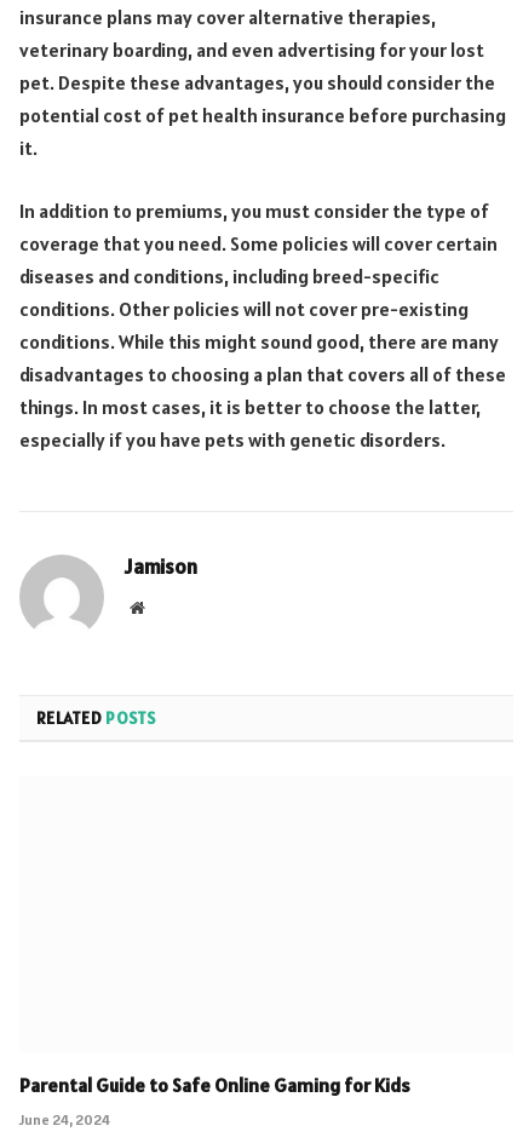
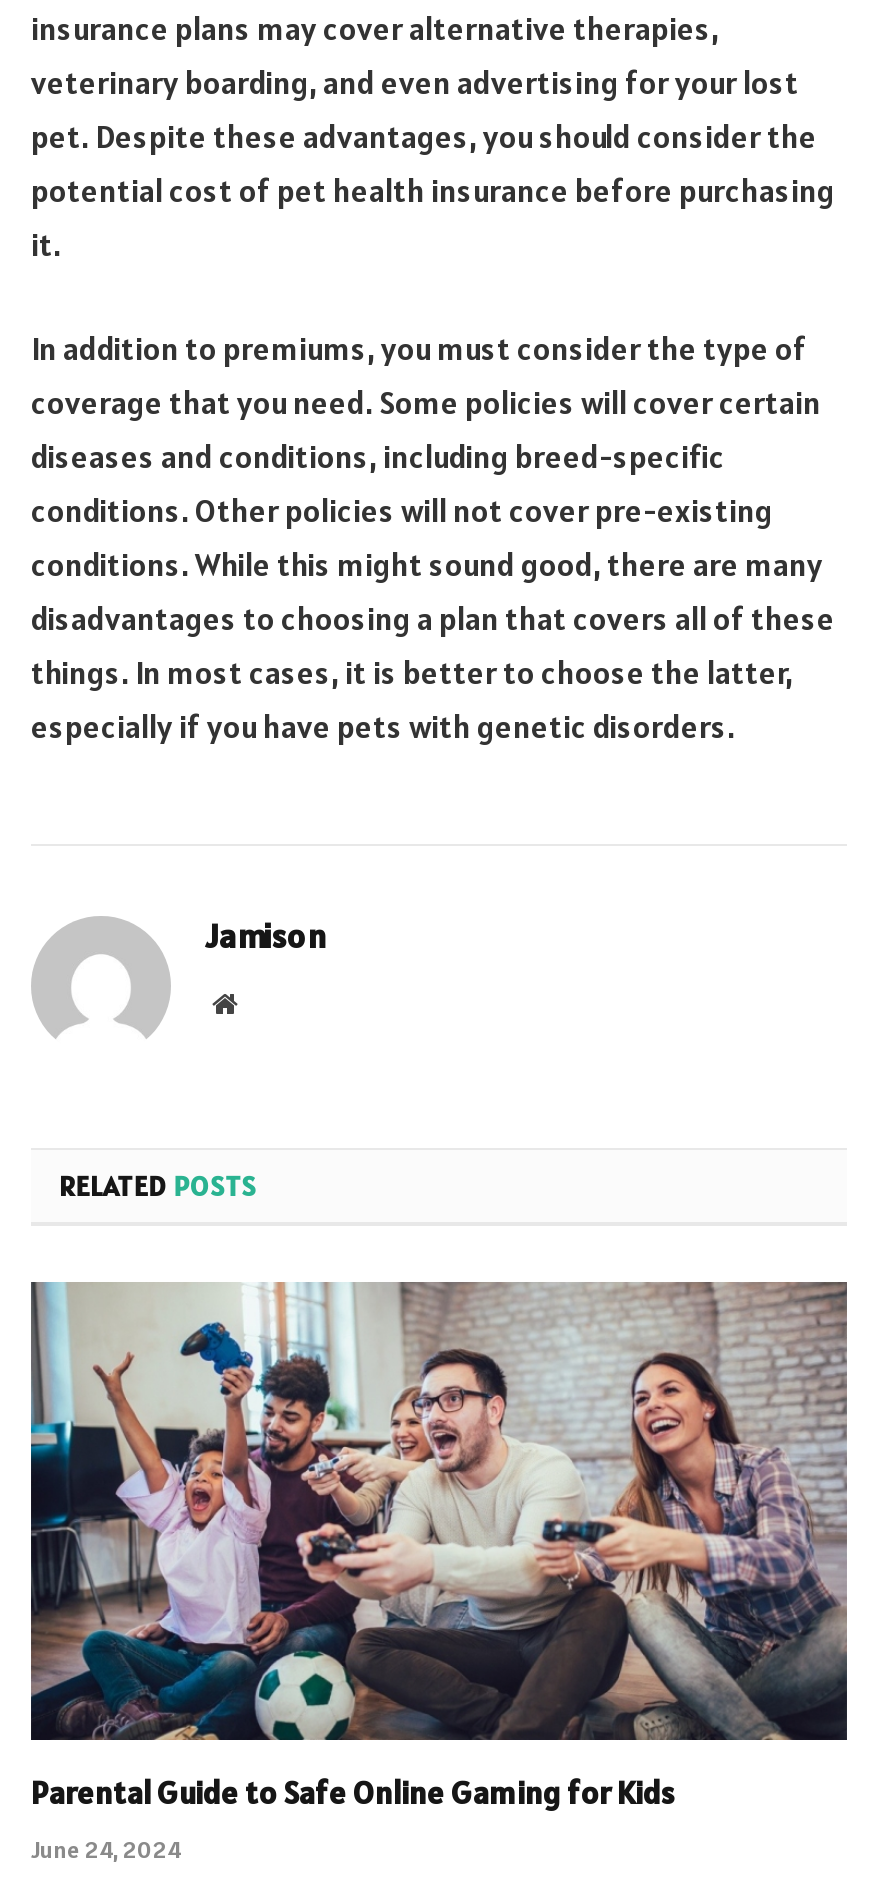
none -> [29,1280,849,1742] [image]

